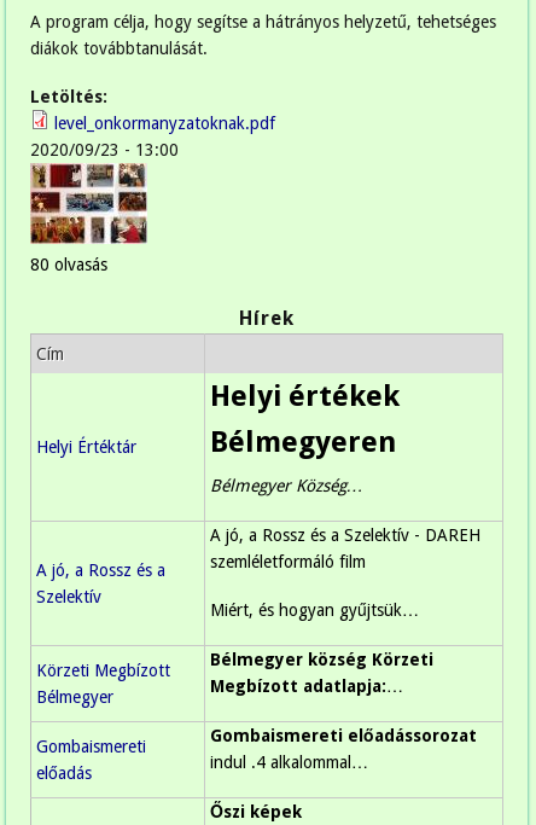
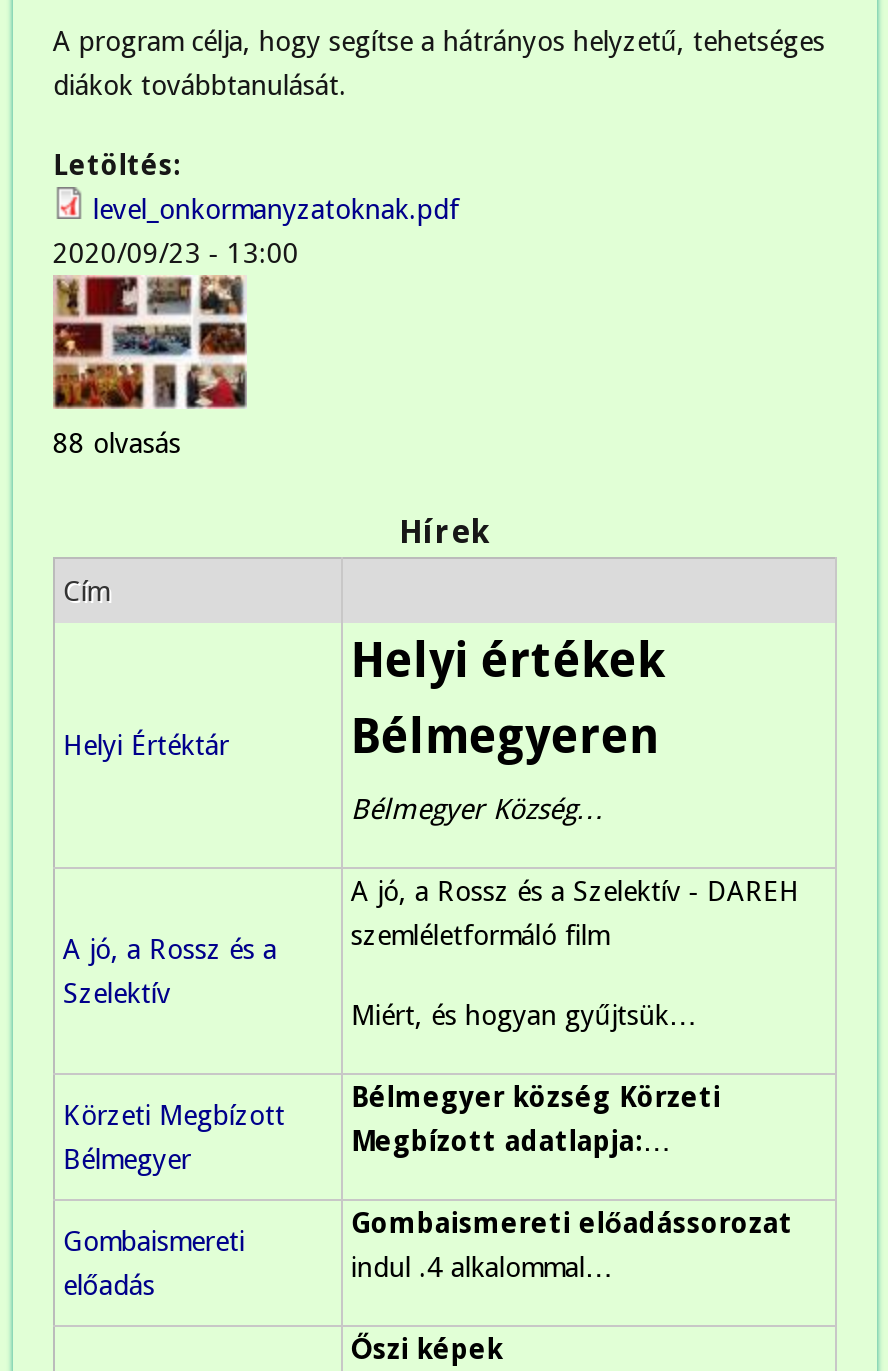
[30,255,107,274] 80 olvasás -> [53,427,181,459] 88 olvasás

